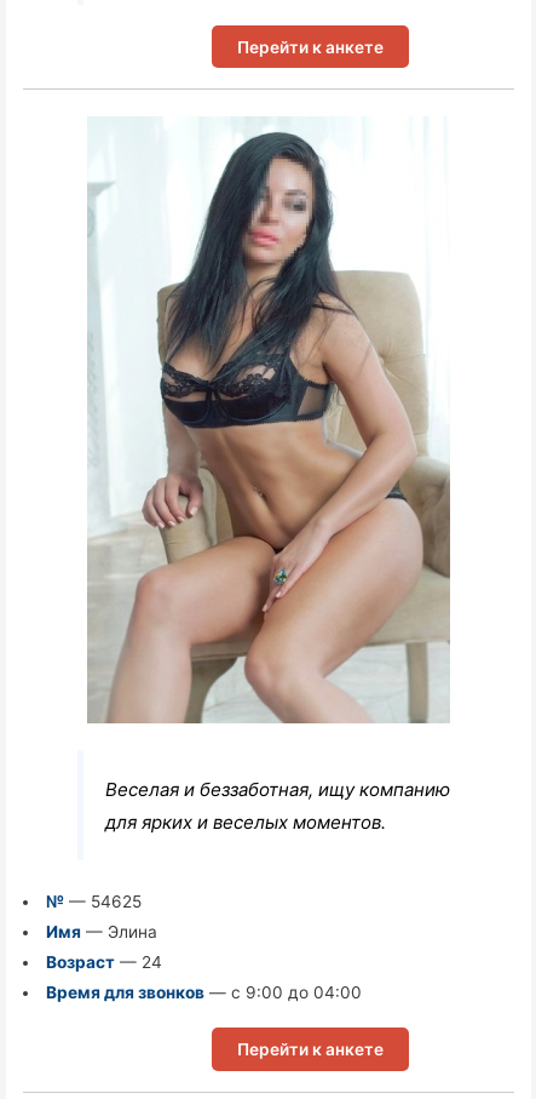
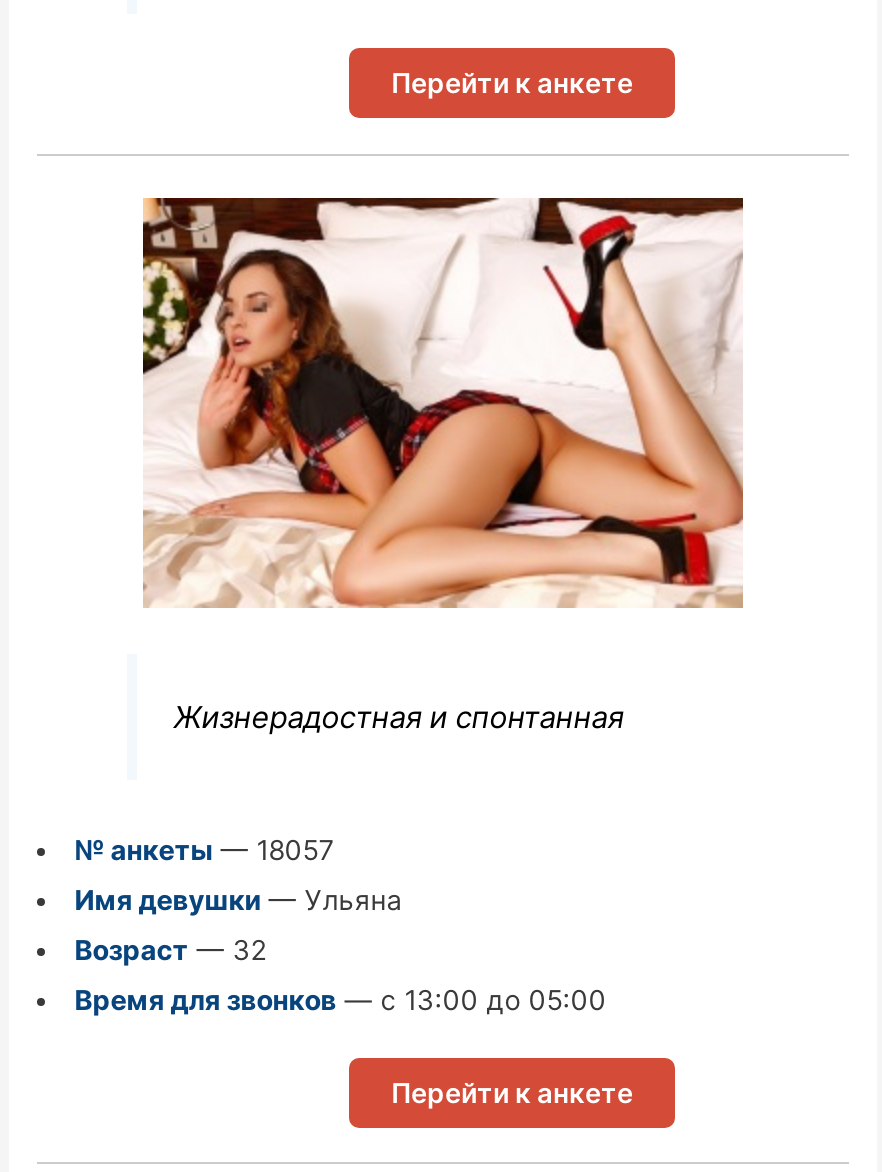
[87,118,451,725] [image] -> [141,195,745,609] [image]
[106,777,450,833] Веселая и беззаботная, ищу компанию | для ярких и веселых моментов. -> [173,698,623,736] Жизнерадостная и спонтанная
[46,892,141,911] № — 54625 -> [74,833,334,865] № анкеты — 18057
[46,922,157,942] Имя — Элина -> [74,883,402,915] Имя девушки — Ульяна
[46,953,162,972] Возраст — 24 -> [74,933,266,965] Возраст — 32
[46,983,361,1002] Время для звонков — с 9:00 до 04:00 -> [74,983,606,1015] Время для звонков — с 13:00 до 05:00

